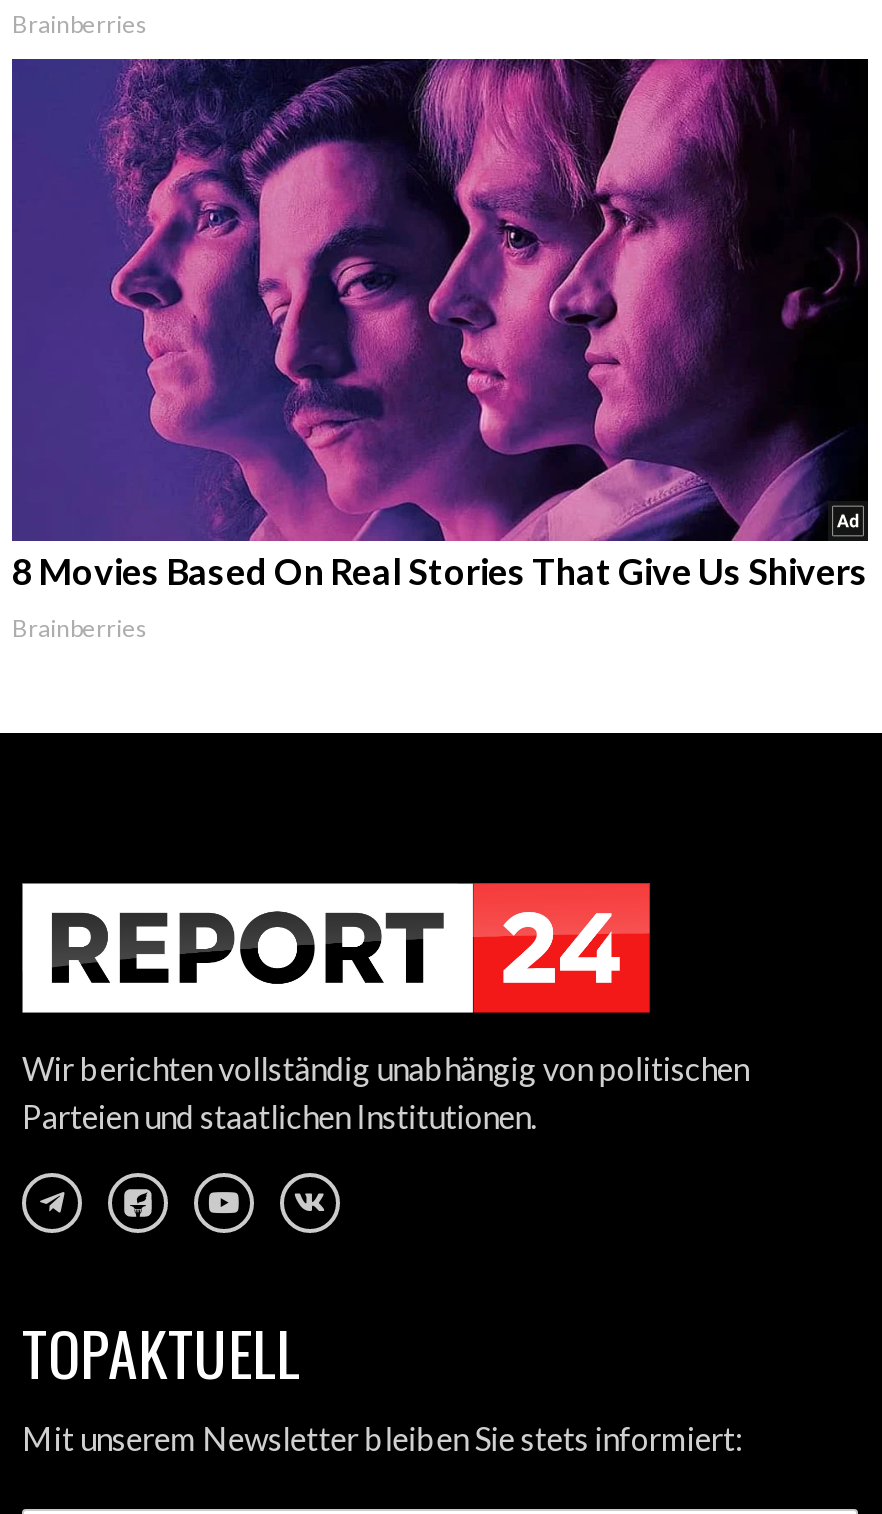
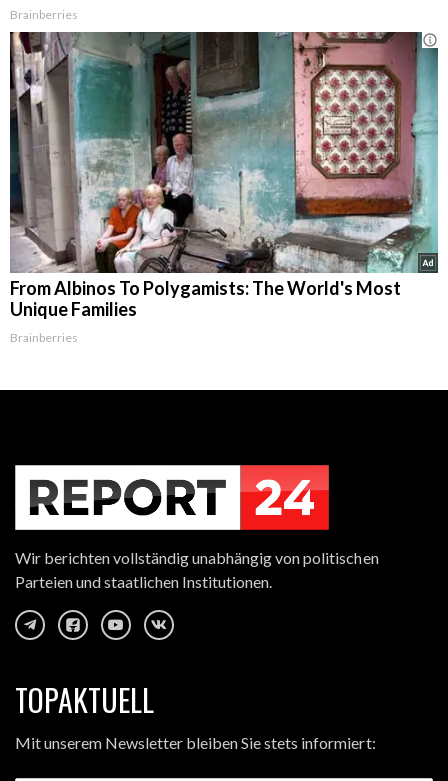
[10,57,870,593] [image] | 8 Movies Based On Real Stories That Give Us Shivers -> [9,31,439,320] [image] | From Albinos To Polygamists: The World's Most | Unique Families

